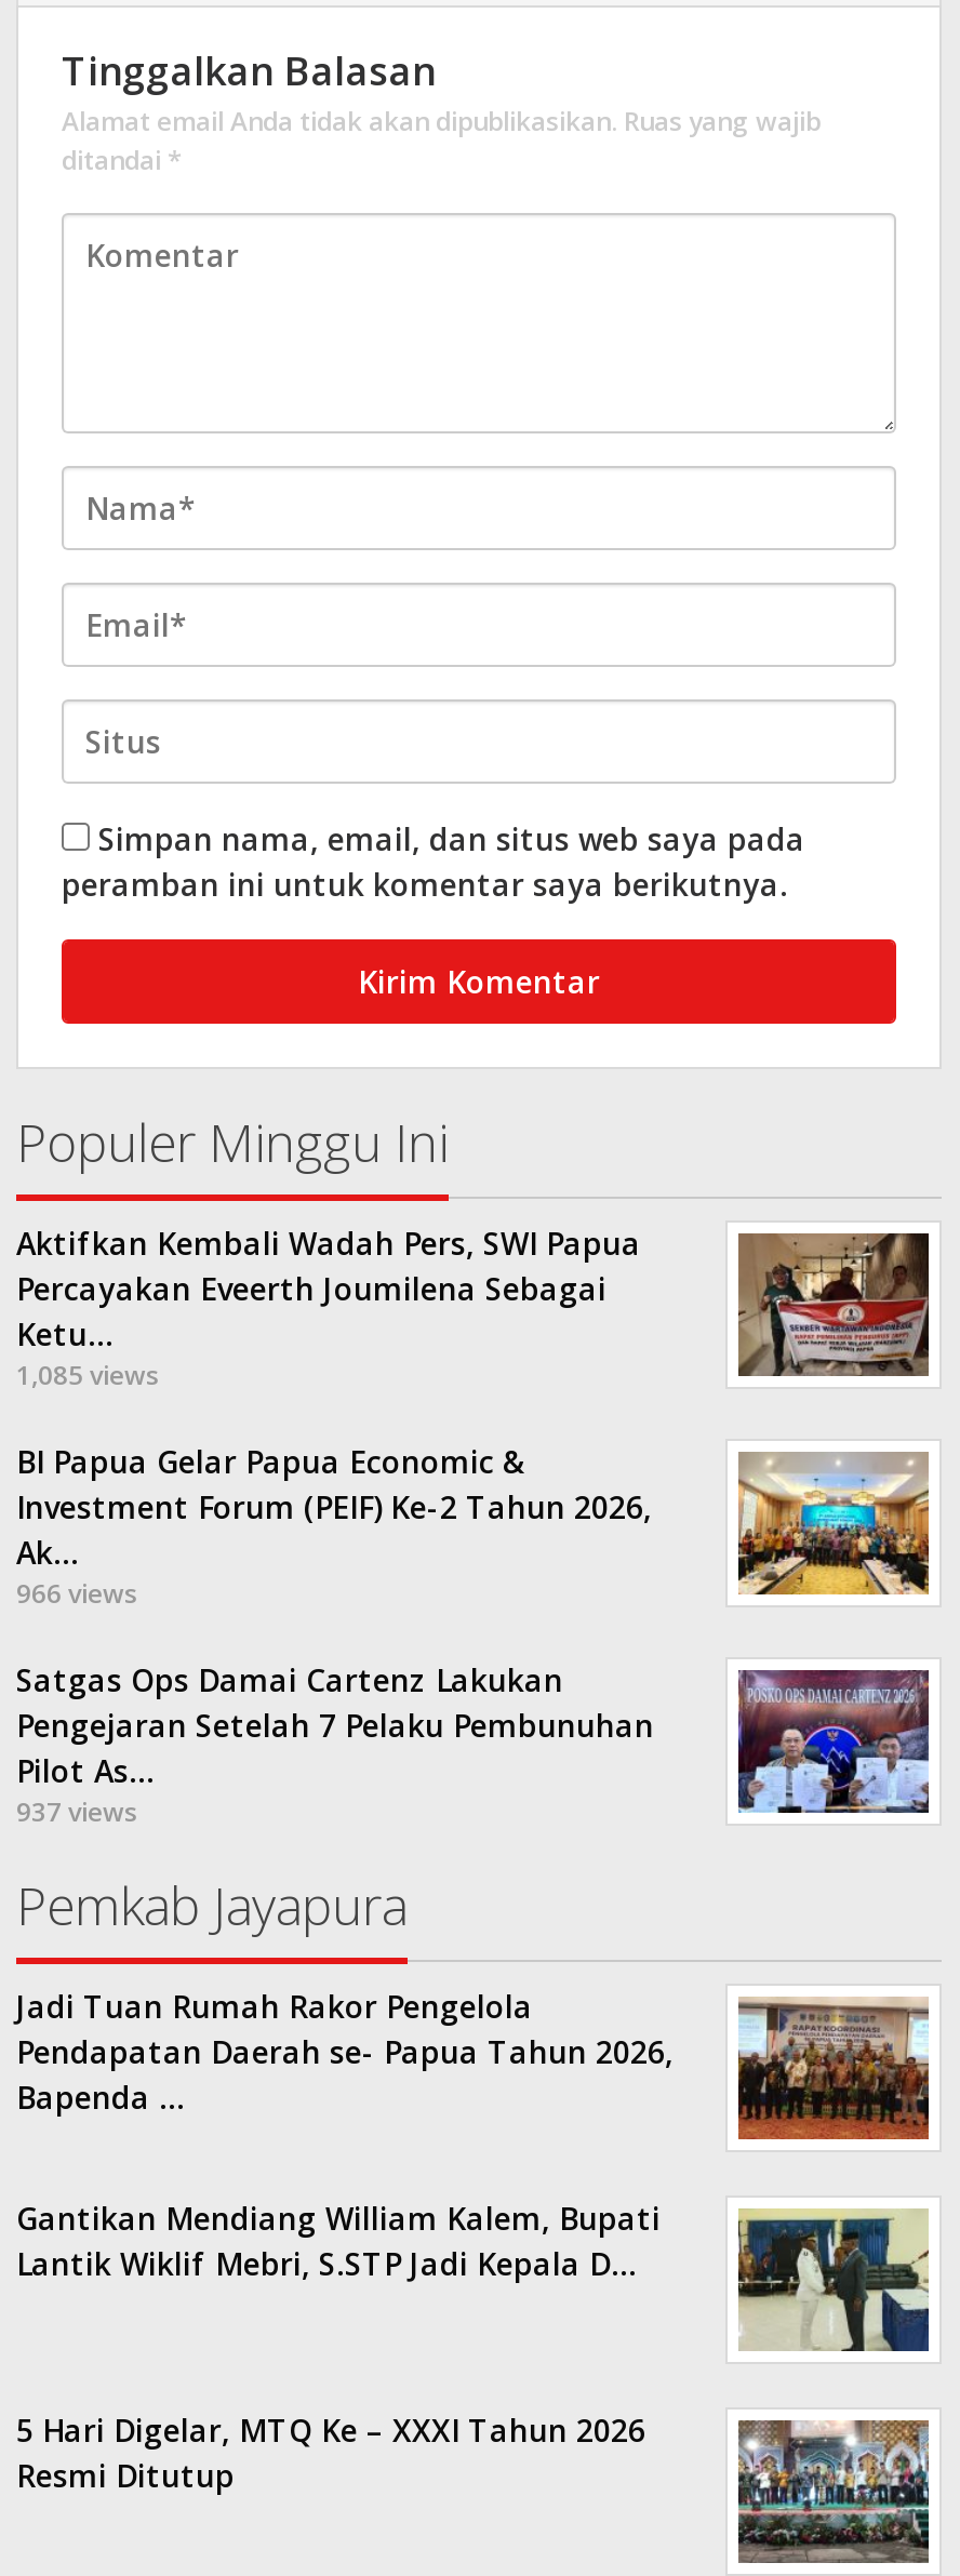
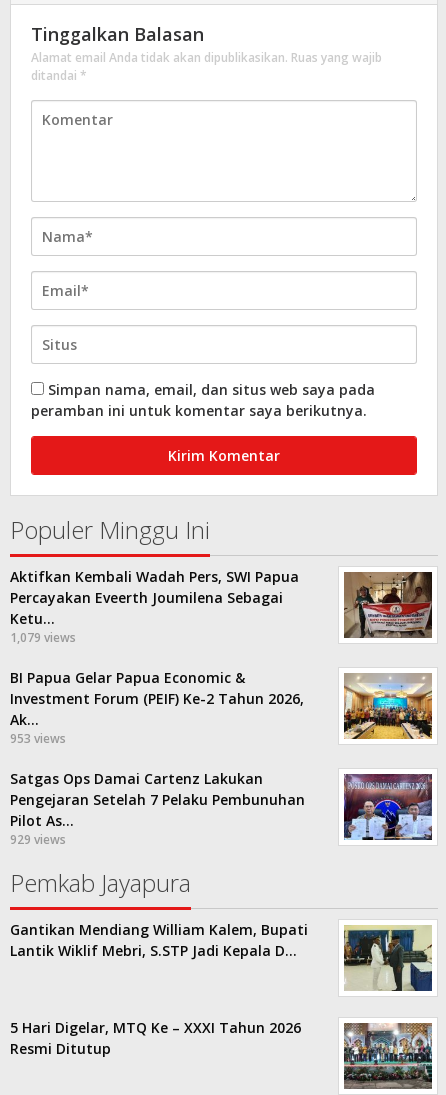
[16,1356,159,1393] 1,085 views -> [10,629,76,646] 1,079 views
[16,1575,137,1611] 966 views -> [10,730,66,747] 953 views
[16,1793,137,1830] 937 views -> [10,831,66,848] 929 views
[16,1985,931,2141] [image] | Jadi Tuan Rumah Rakor Pengelola | Pendapatan Daerah se- Papua Tahun 2026, | Bapenda … -> none

